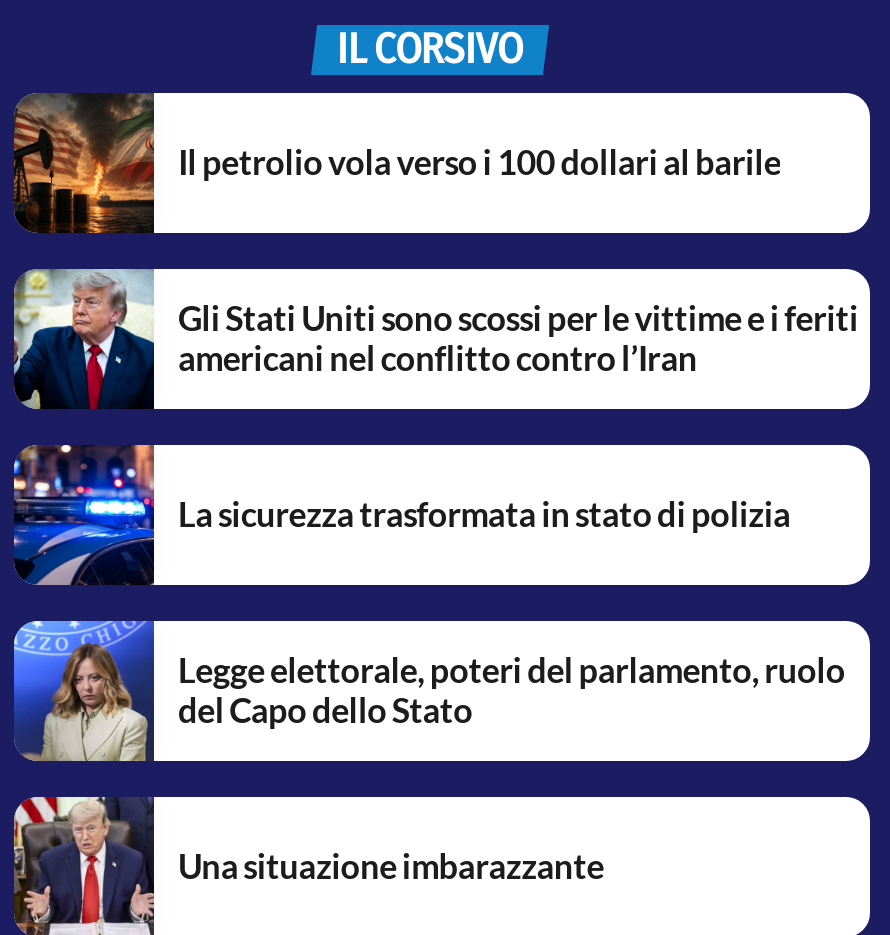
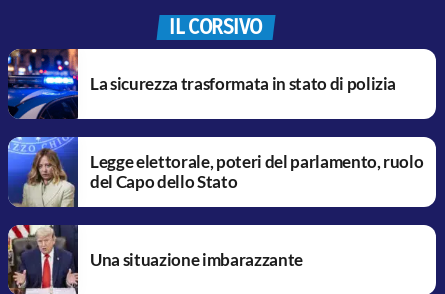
[14,93,781,235] [image] | Il petrolio vola verso i 100 dollari al barile -> none
[12,267,858,409] [image] | Gli Stati Uniti sono scossi per le vittime e i feriti | americani nel conflitto contro l’Iran -> none

